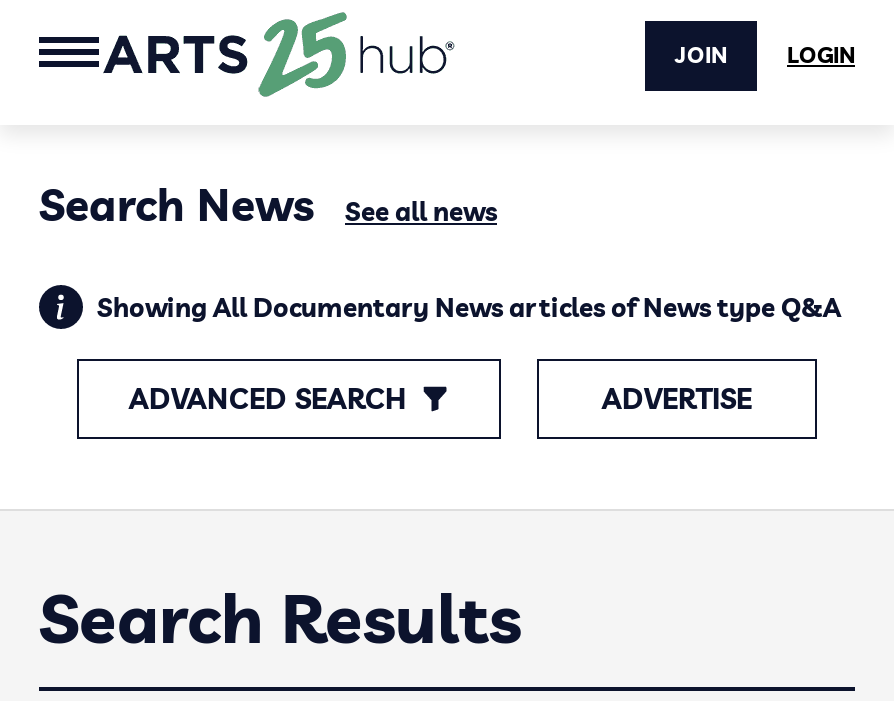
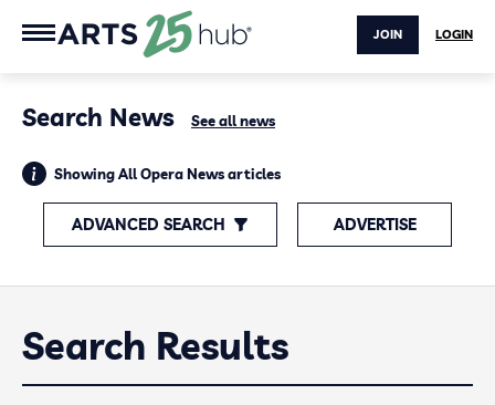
[97,291,841,323] Showing All Documentary News articles of News type Q&A -> [54,165,281,183] Showing All Opera News articles

